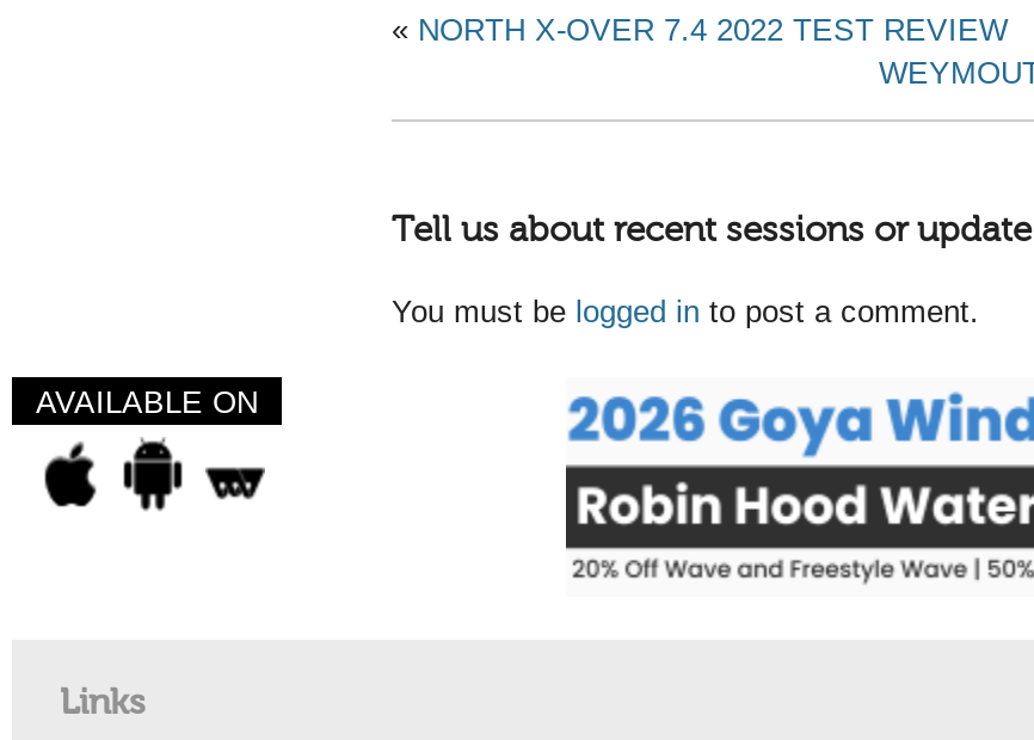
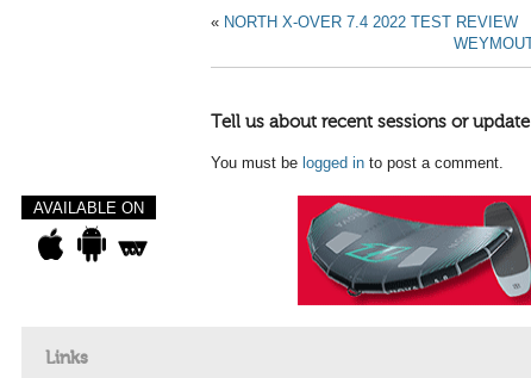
[564,378,1027,598] [image] -> [296,194,527,306] [image]

